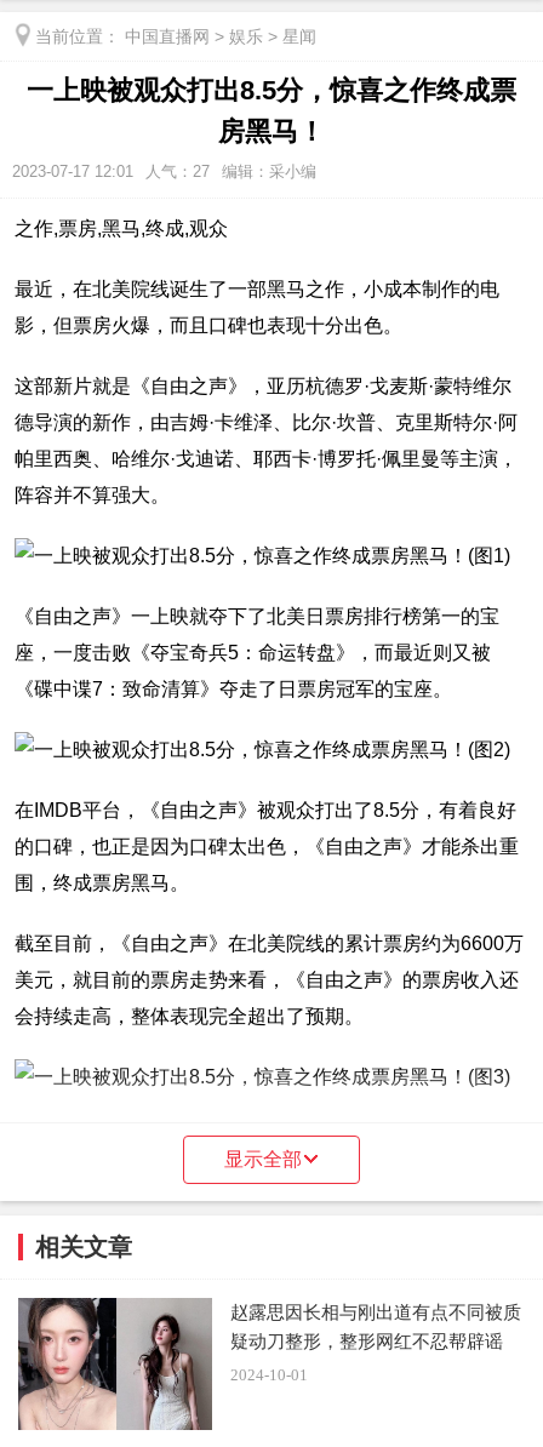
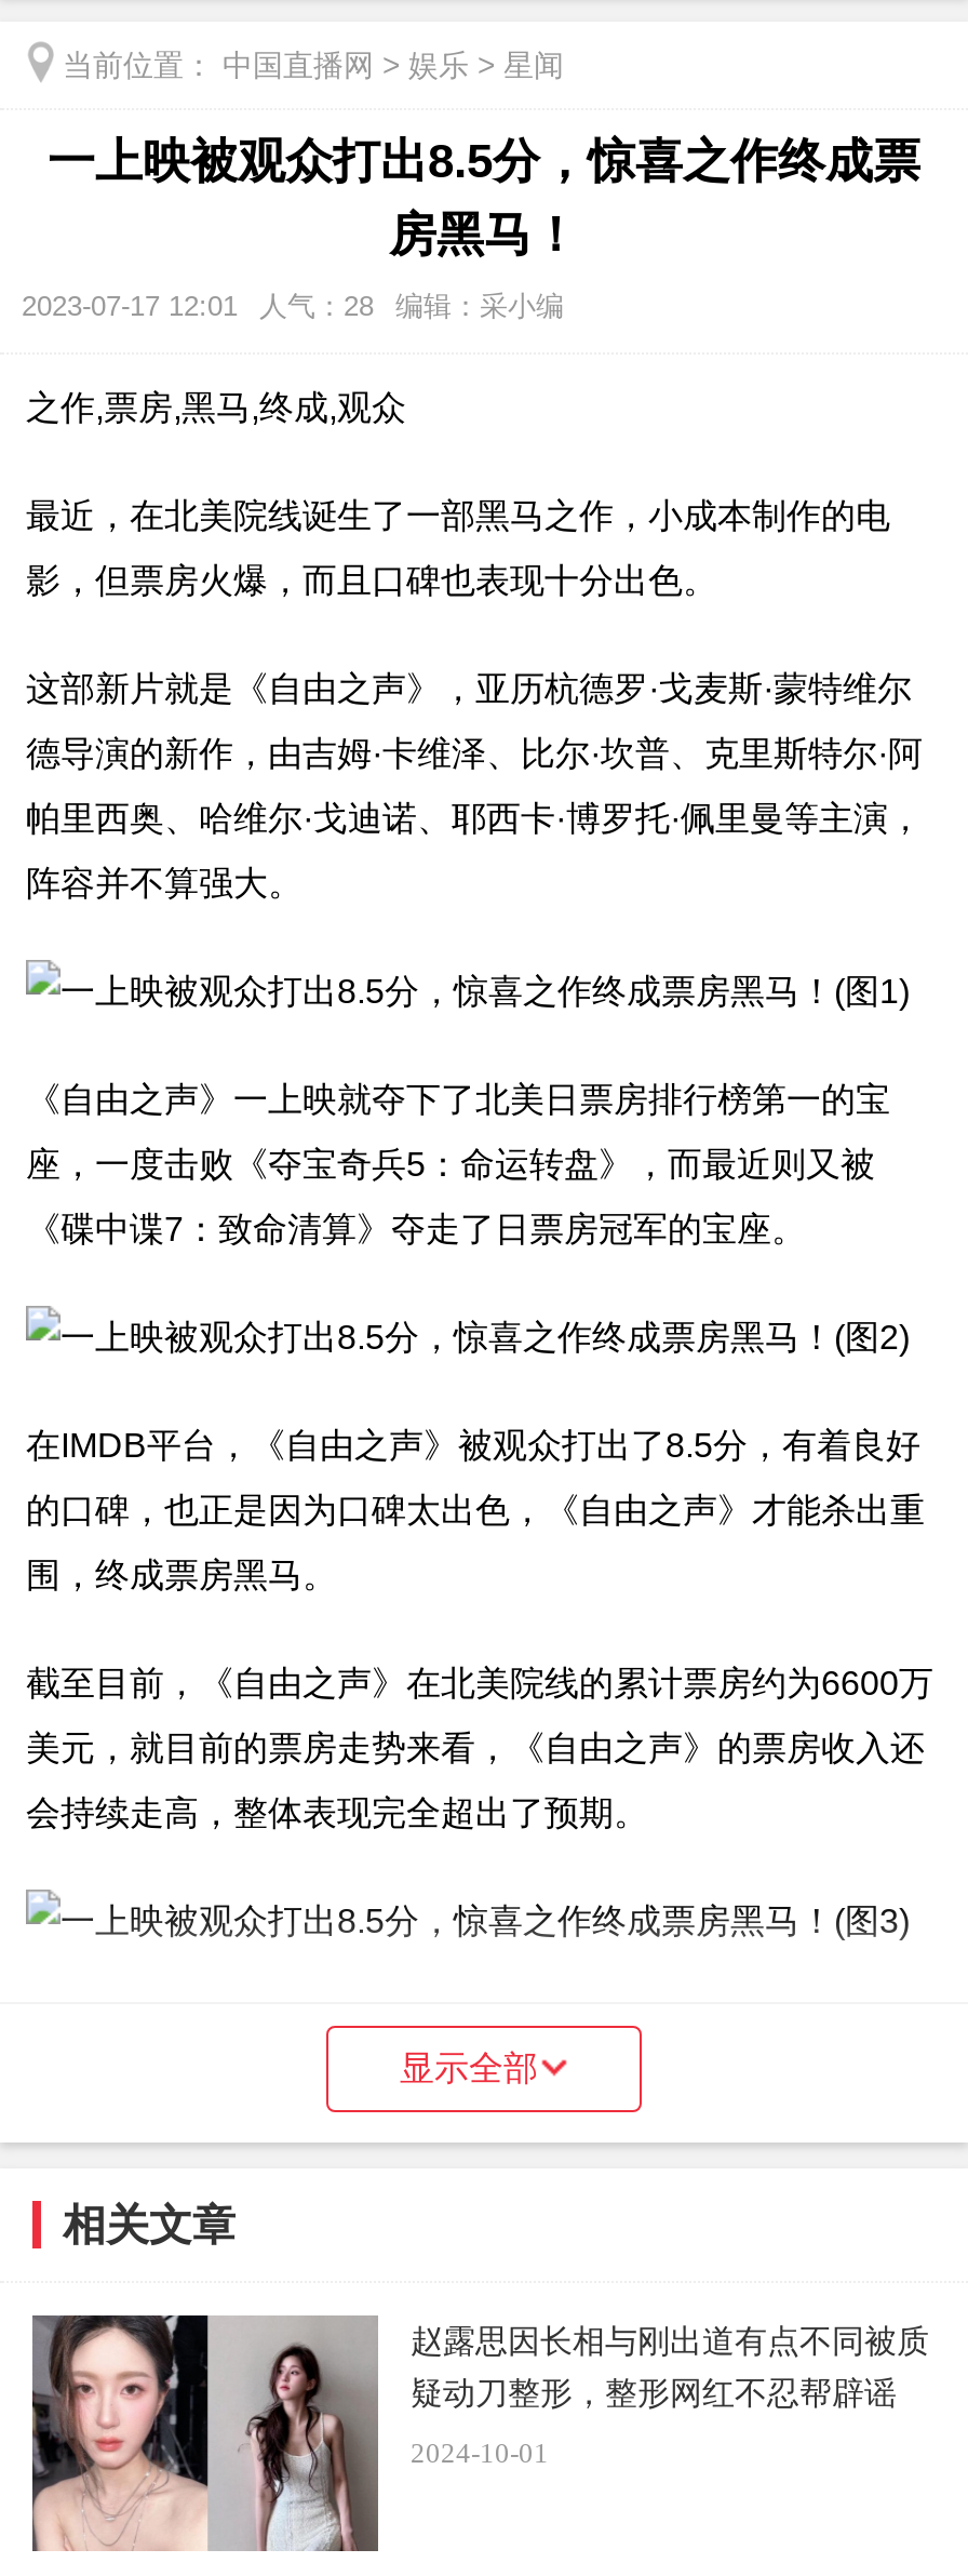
[12,162,316,181] 2023-07-17 12:01 人气：27 编辑：采小编 -> [22,290,564,322] 2023-07-17 12:01 人气：28 编辑：采小编

